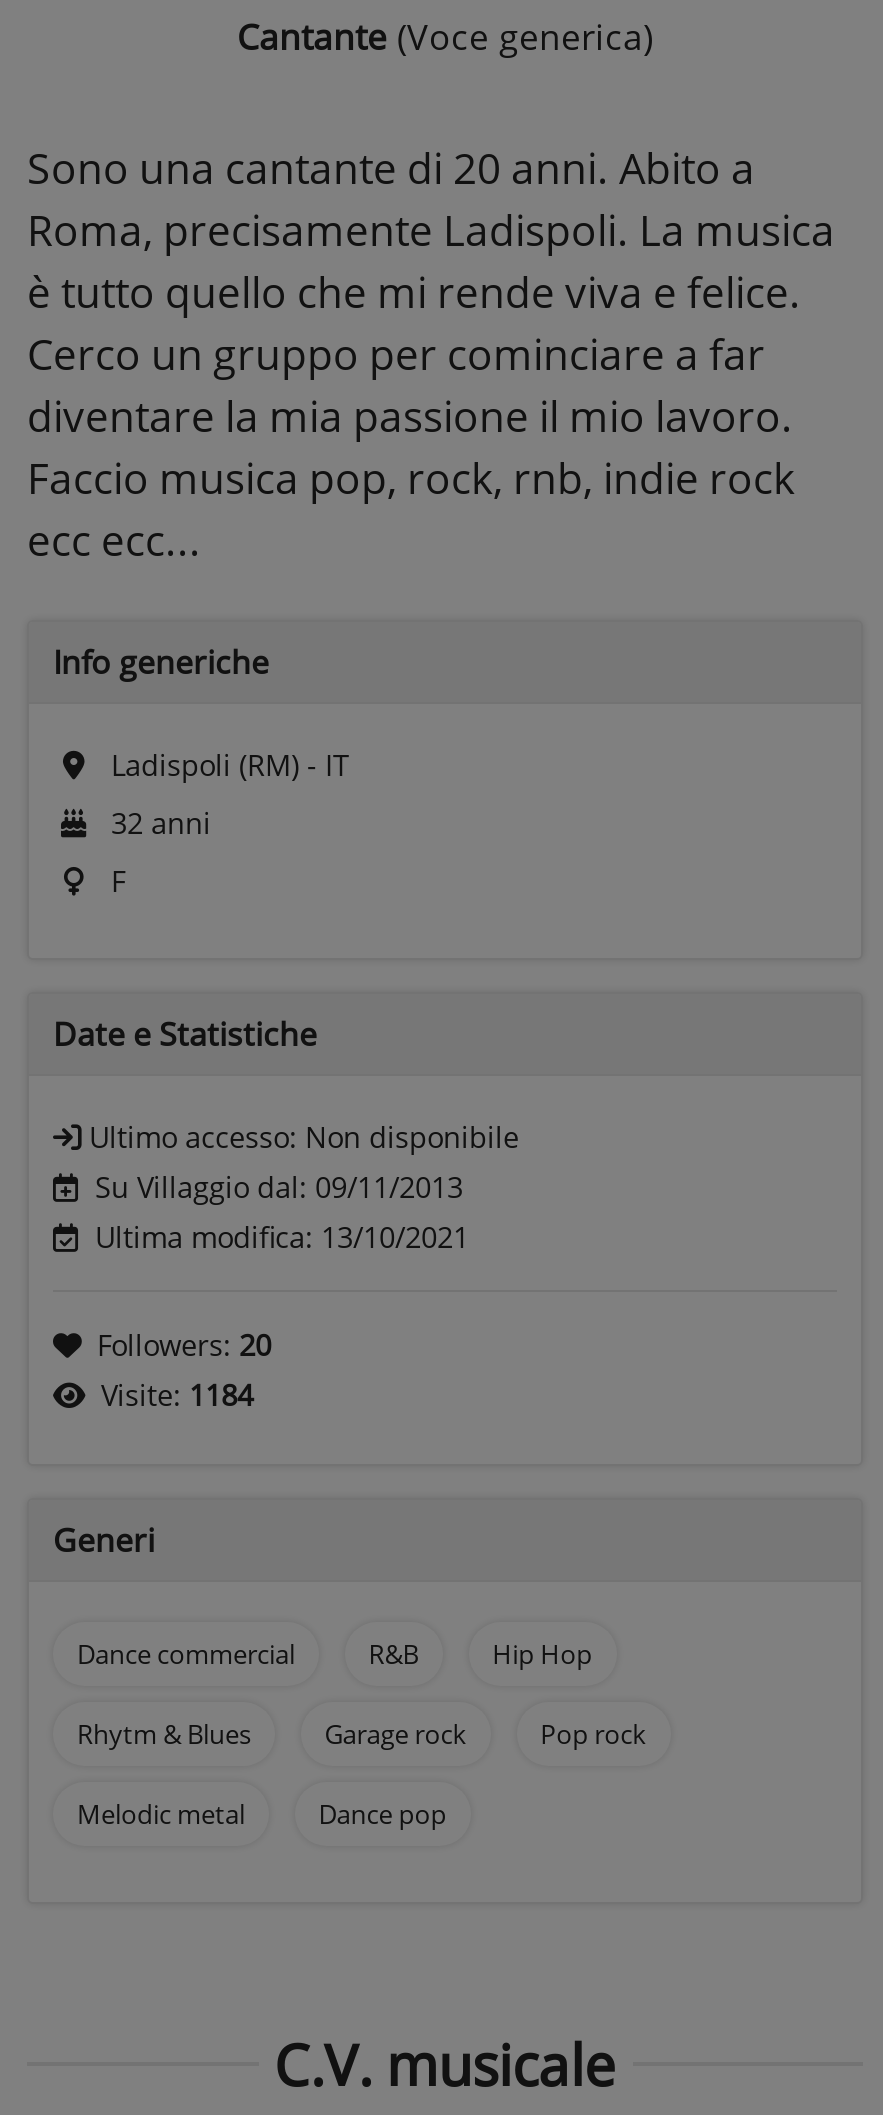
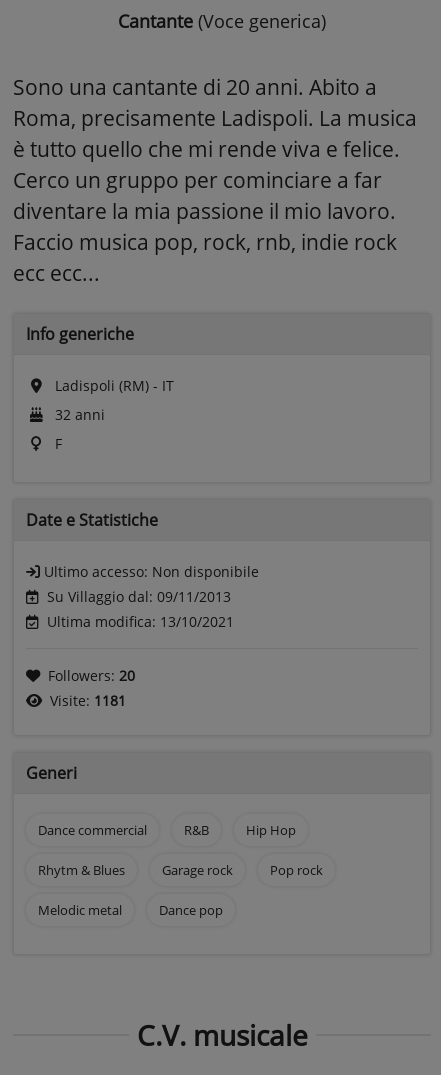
[101,1375,253,1413] Visite: 1184 -> [50,691,126,710] Visite: 1181

